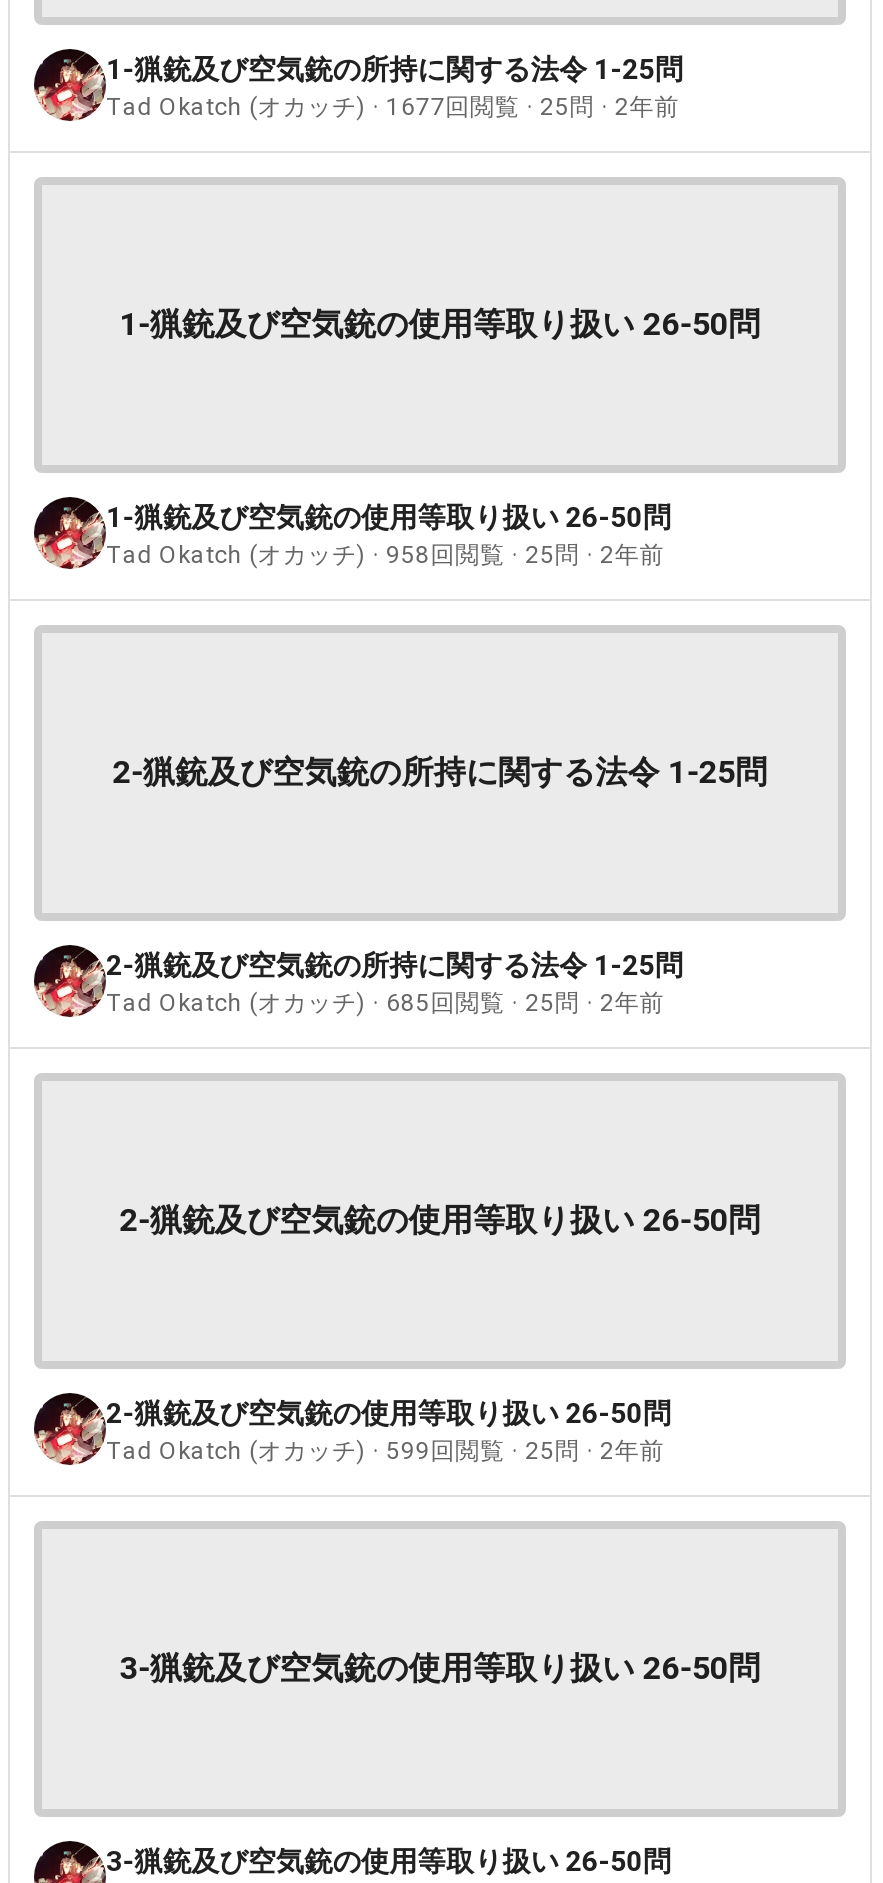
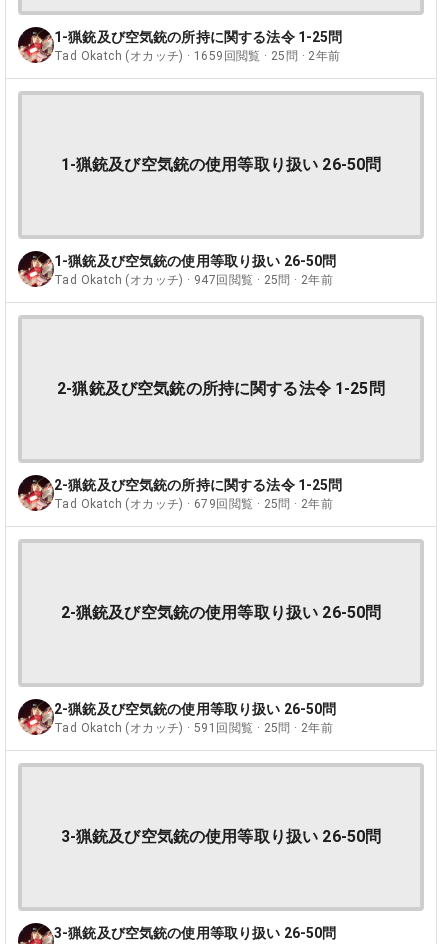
[106,93,679,121] Tad Okatch (オカッチ) · 1677回閲覧 · 25問 · 2年前 -> [54,49,341,63] Tad Okatch (オカッチ) · 1659回閲覧 · 25問 · 2年前
[106,541,664,569] Tad Okatch (オカッチ) · 958回閲覧 · 25問 · 2年前 -> [54,273,333,287] Tad Okatch (オカッチ) · 947回閲覧 · 25問 · 2年前
[106,989,664,1017] Tad Okatch (オカッチ) · 685回閲覧 · 25問 · 2年前 -> [54,497,333,511] Tad Okatch (オカッチ) · 679回閲覧 · 25問 · 2年前
[106,1437,664,1465] Tad Okatch (オカッチ) · 599回閲覧 · 25問 · 2年前 -> [54,721,333,735] Tad Okatch (オカッチ) · 591回閲覧 · 25問 · 2年前

